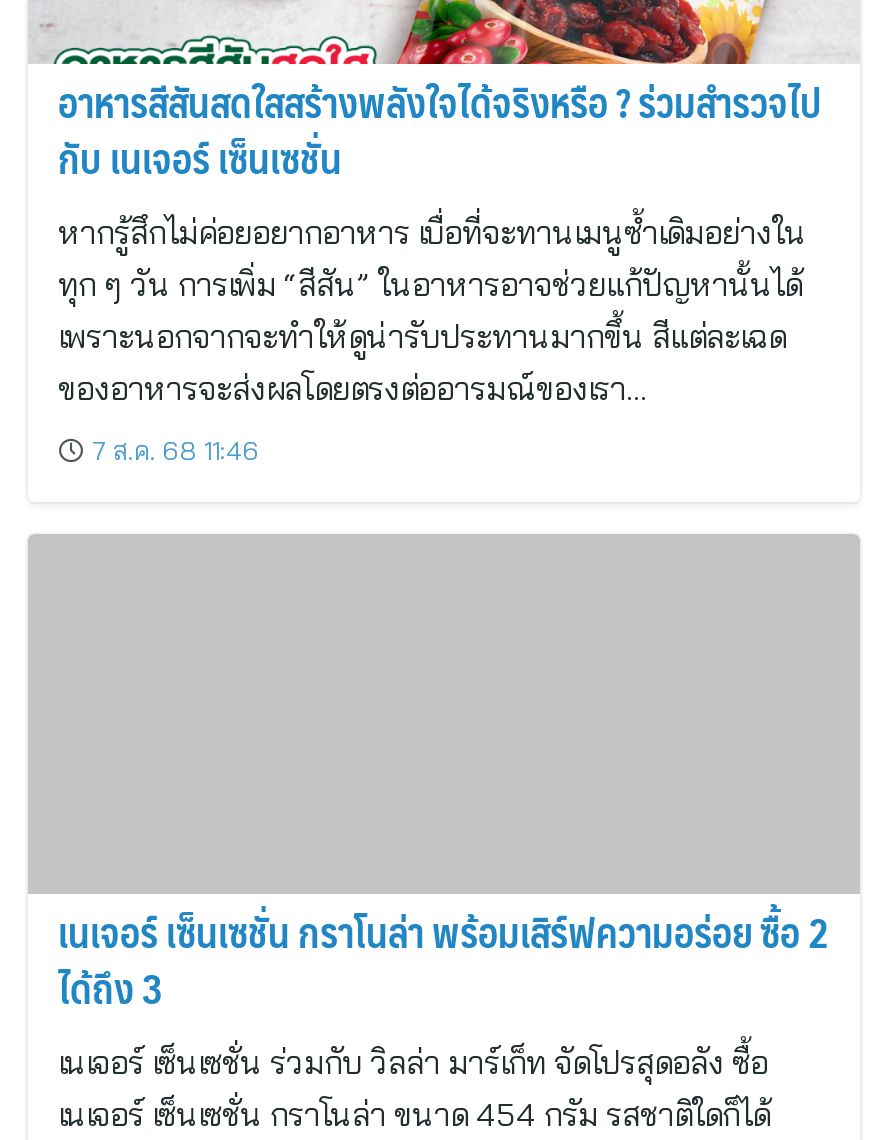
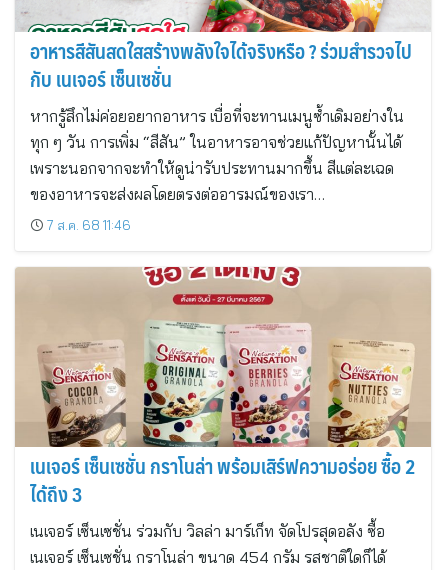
none -> [16,266,430,447] [image]

